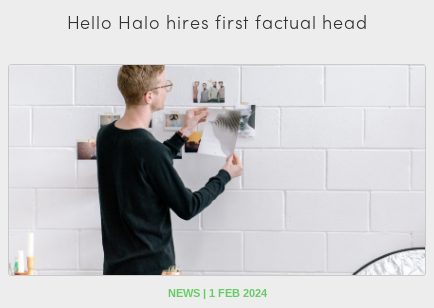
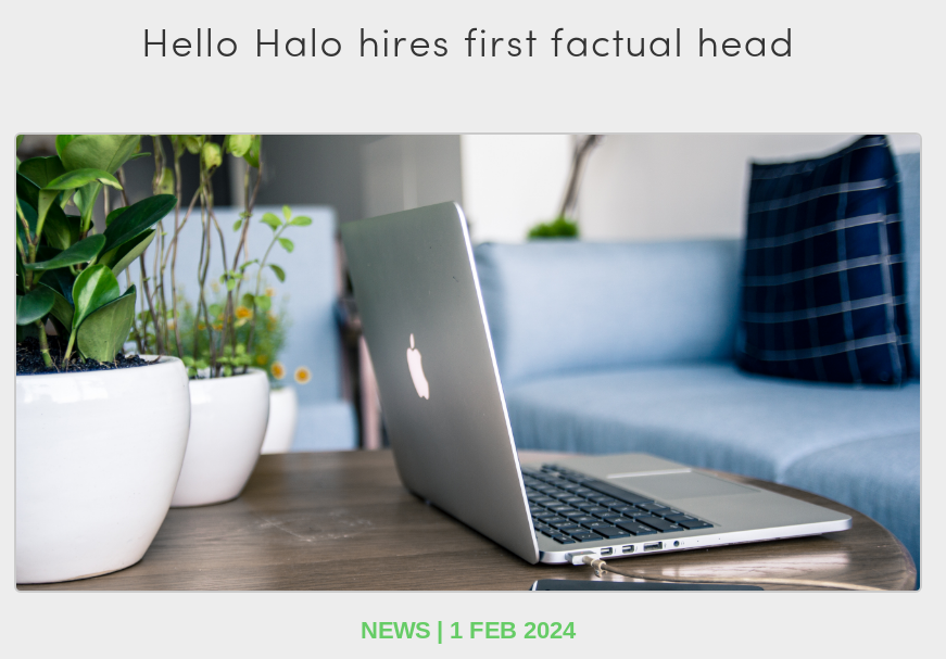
[9,65,425,276] [image] -> [14,132,922,593] [image]

